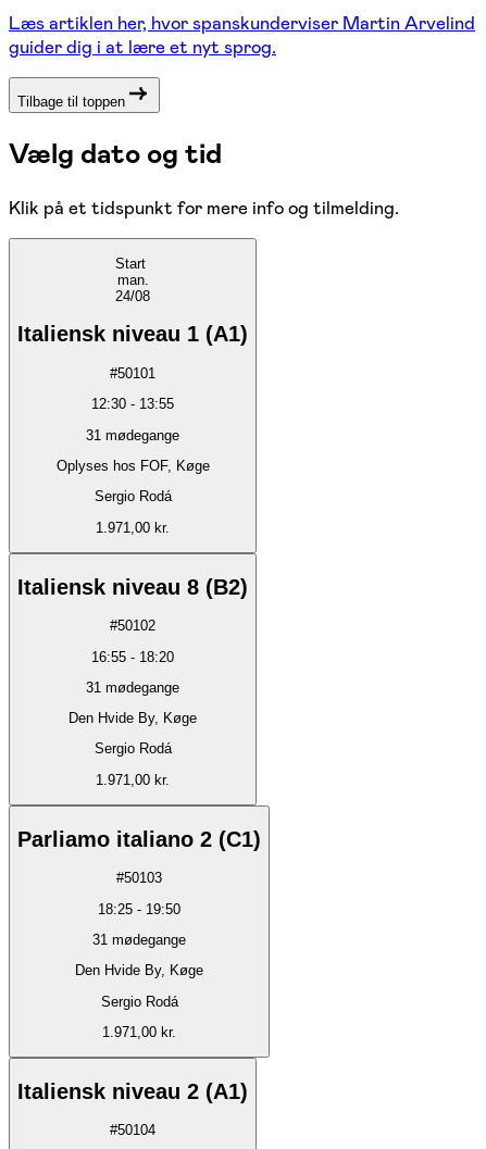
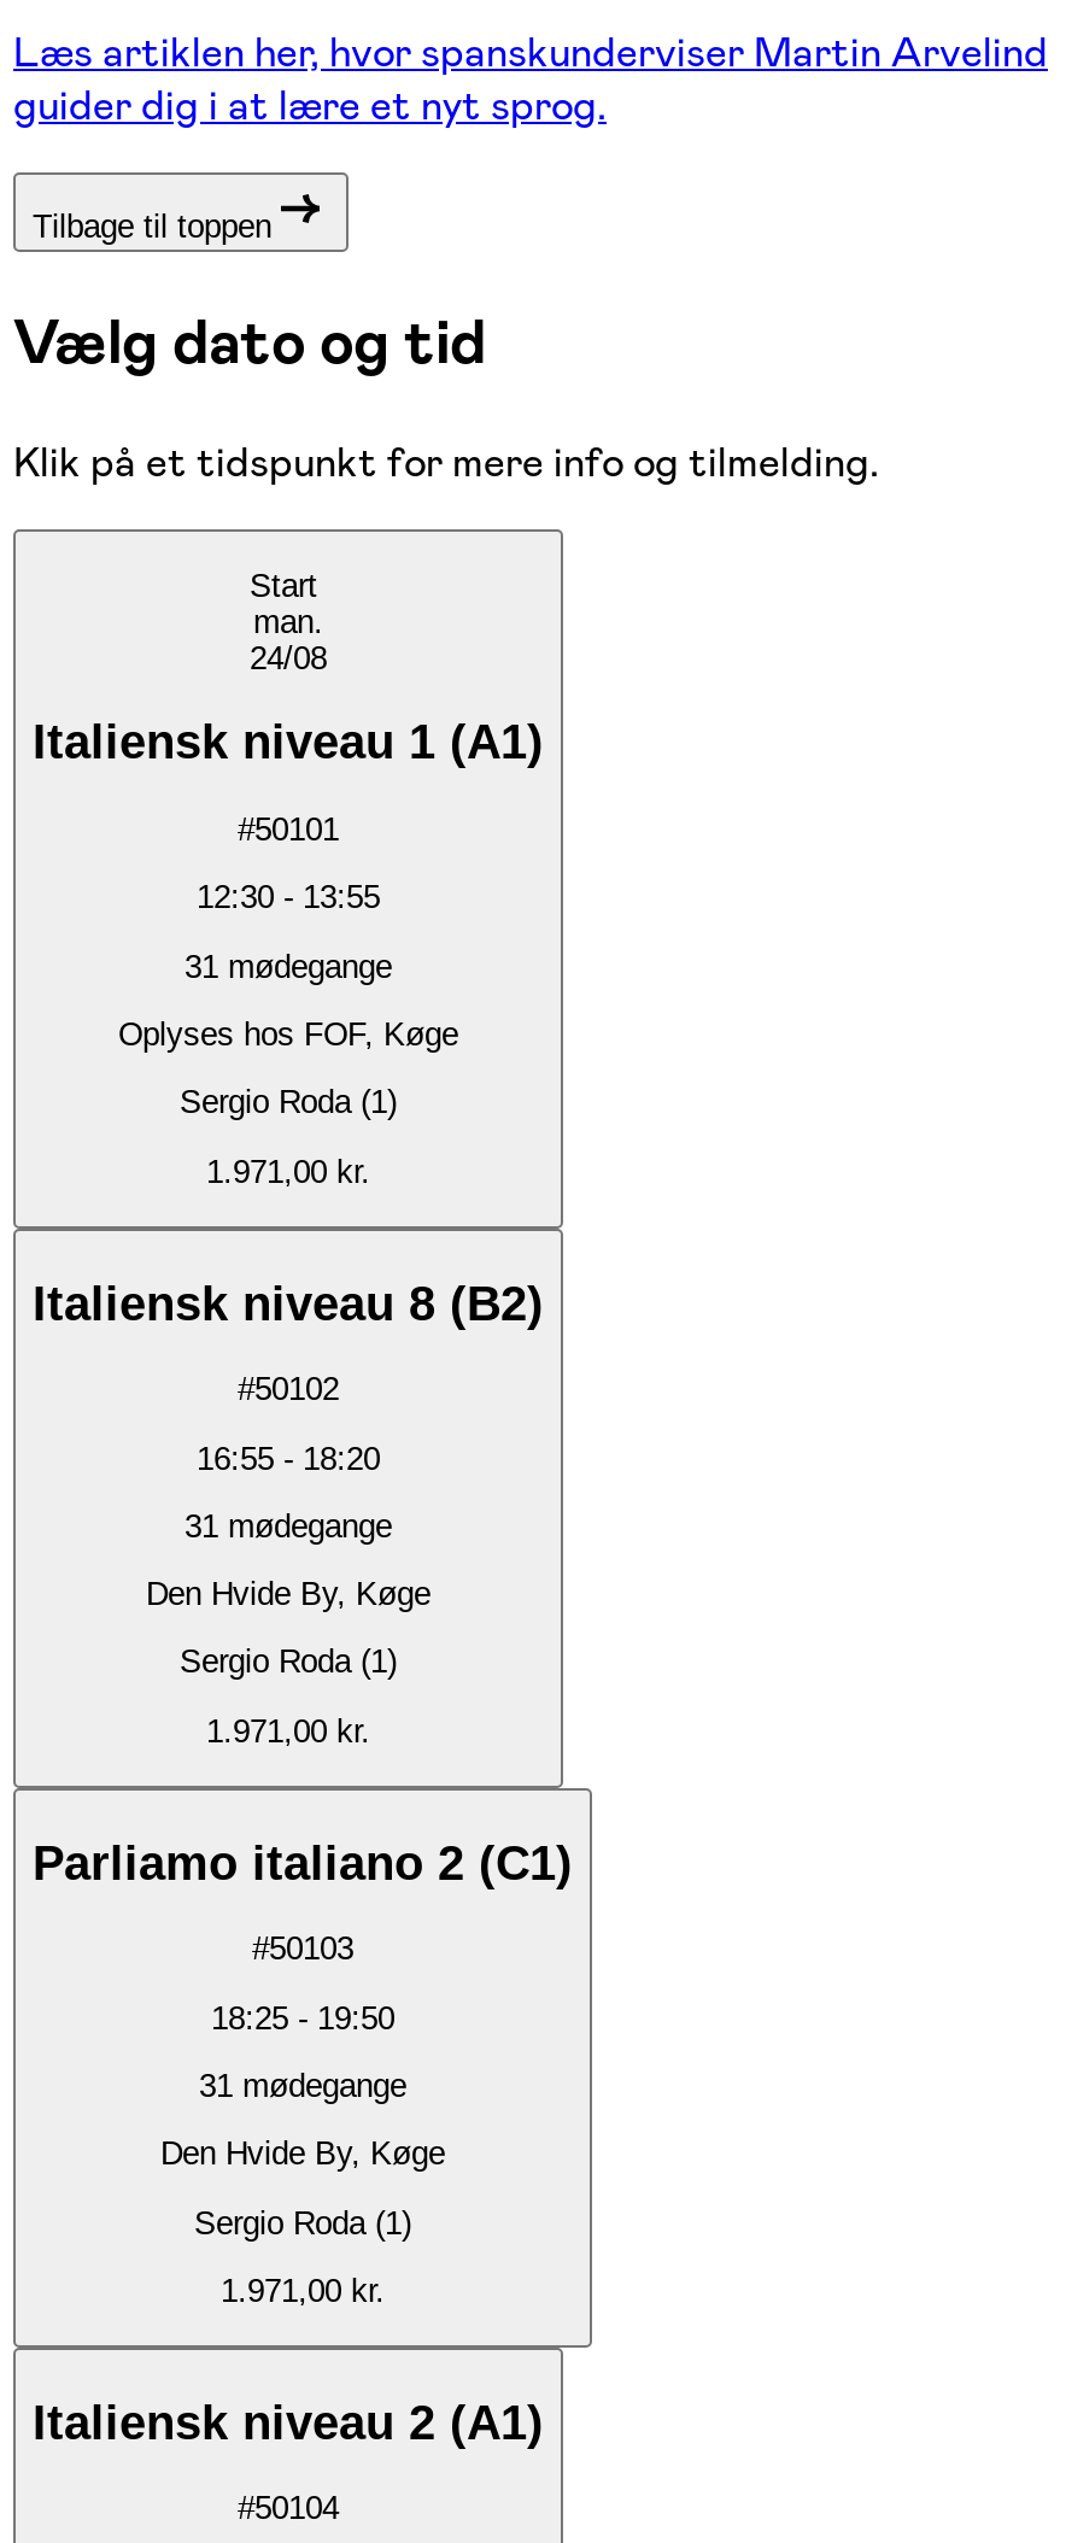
[94,488,171,505] Sergio Rodá -> [180,1085,397,1121] Sergio Roda (1)
[94,741,171,757] Sergio Rodá -> [180,1645,397,1681] Sergio Roda (1)
[101,993,178,1009] Sergio Rodá -> [194,2204,411,2241] Sergio Roda (1)

